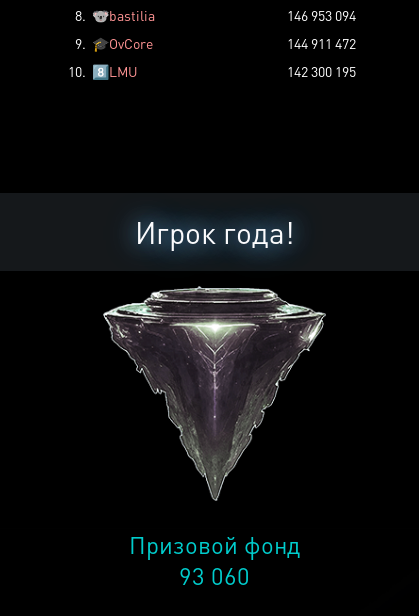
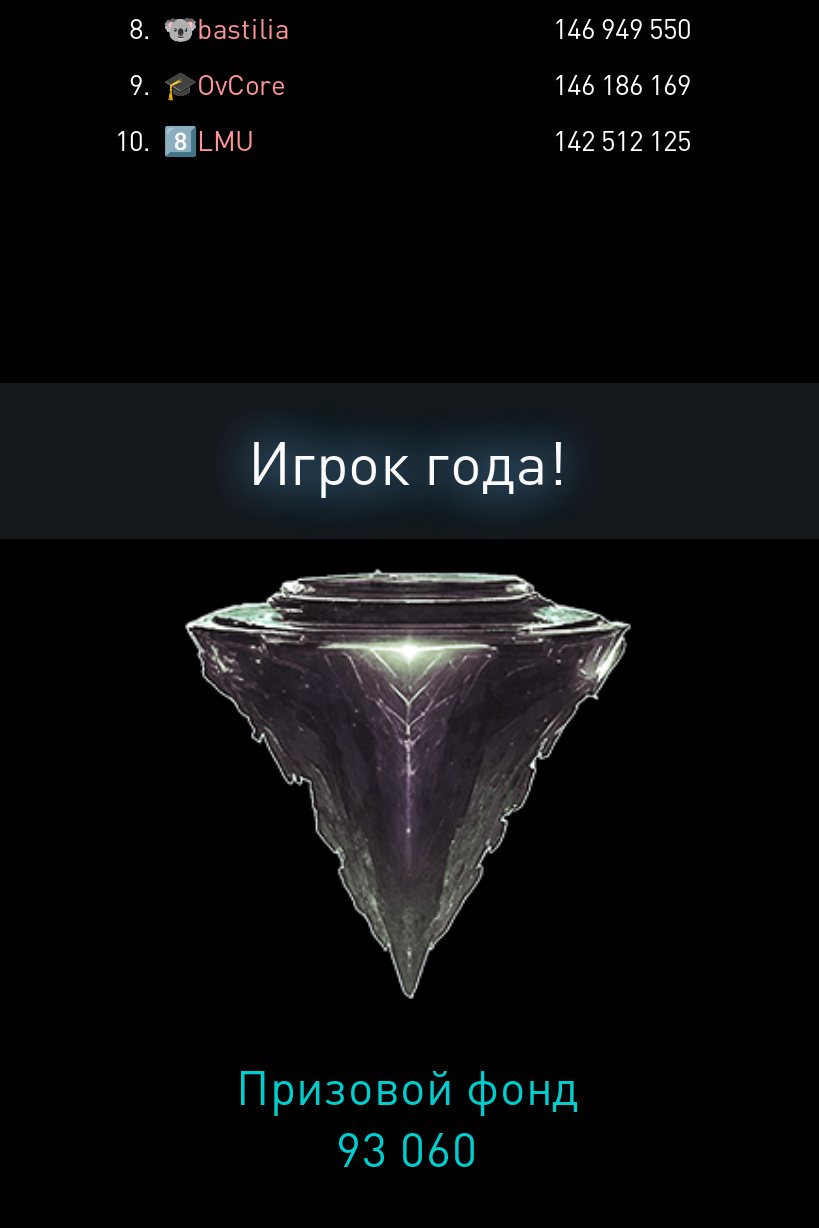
[287,6,356,24] 146 953 094 -> [553,9,691,45] 146 949 550
[287,34,356,52] 144 911 472 -> [553,65,691,101] 146 186 169
[287,62,356,80] 142 300 195 -> [553,121,691,157] 142 512 125

